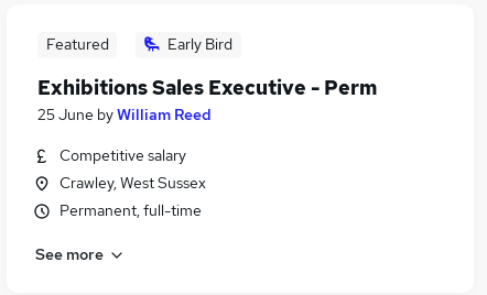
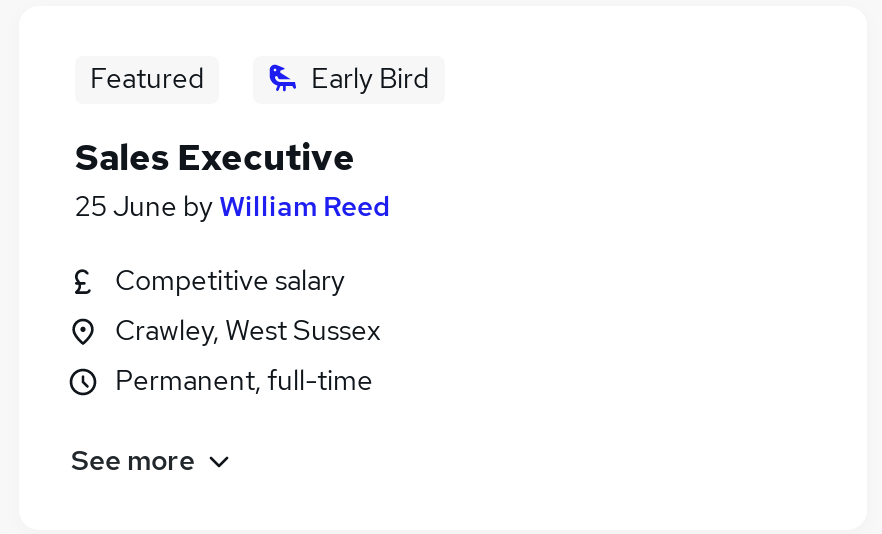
[37,75,377,100] Exhibitions Sales Executive - Perm -> [75,134,355,180] Sales Executive

